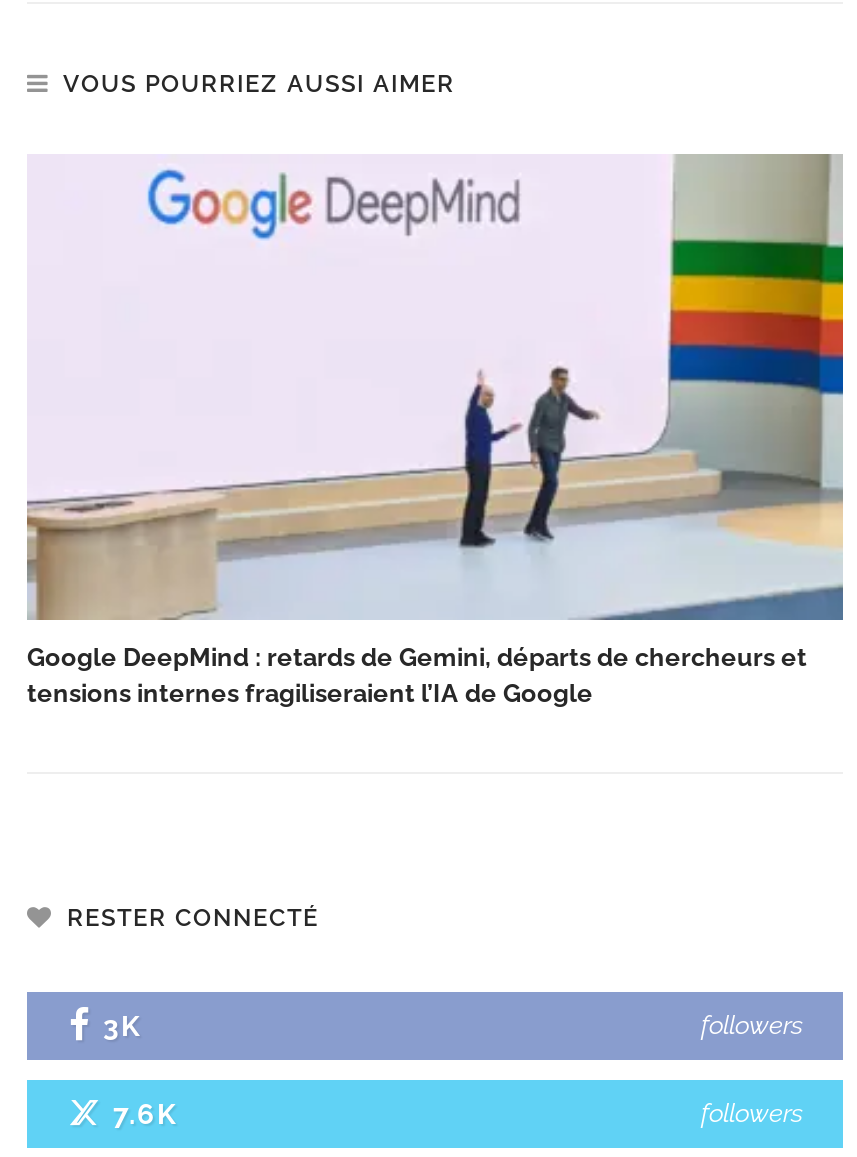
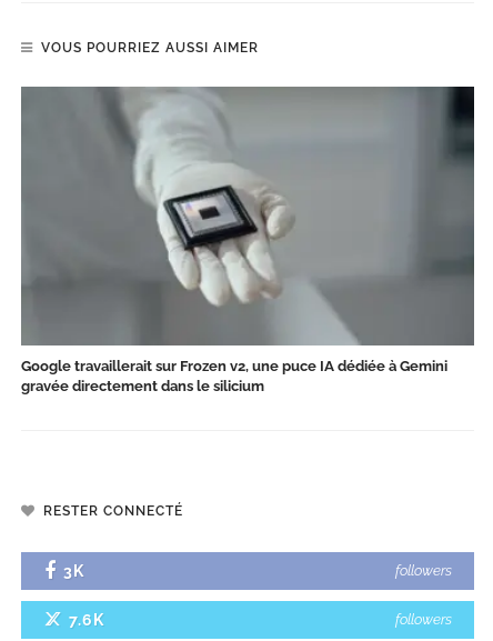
[27,154,845,708] [image] | Google DeepMind : retards de Gemini, départs de chercheurs et | tensions internes fragiliseraient l’IA de Google -> [20,86,475,395] [image] | Google travaillerait sur Frozen v2, une puce IA dédiée à Gemini | gravée directement dans le silicium

